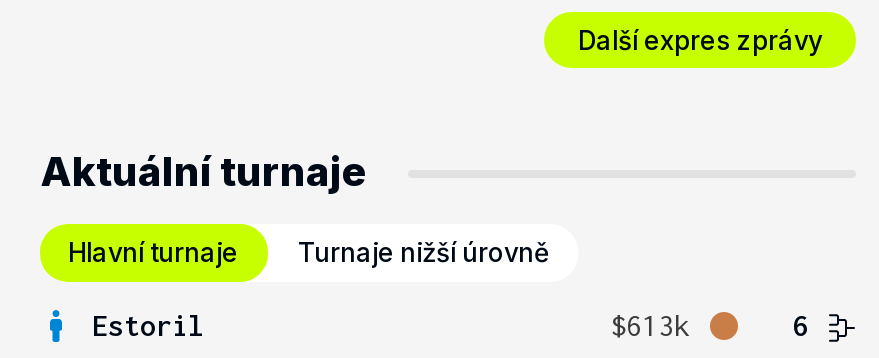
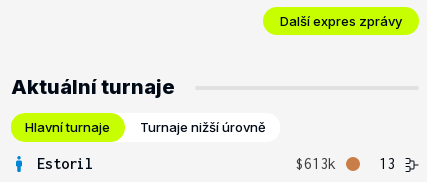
[792,308,808,342] 6 -> [379,155,395,172] 13

